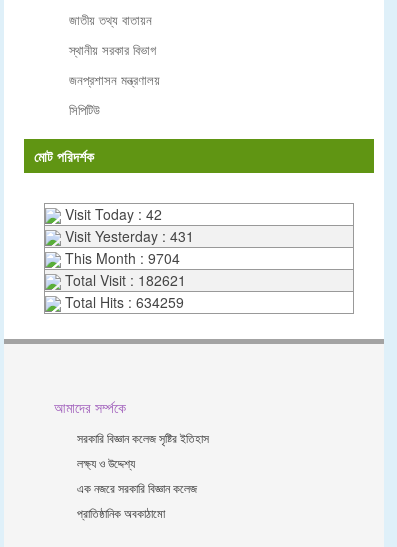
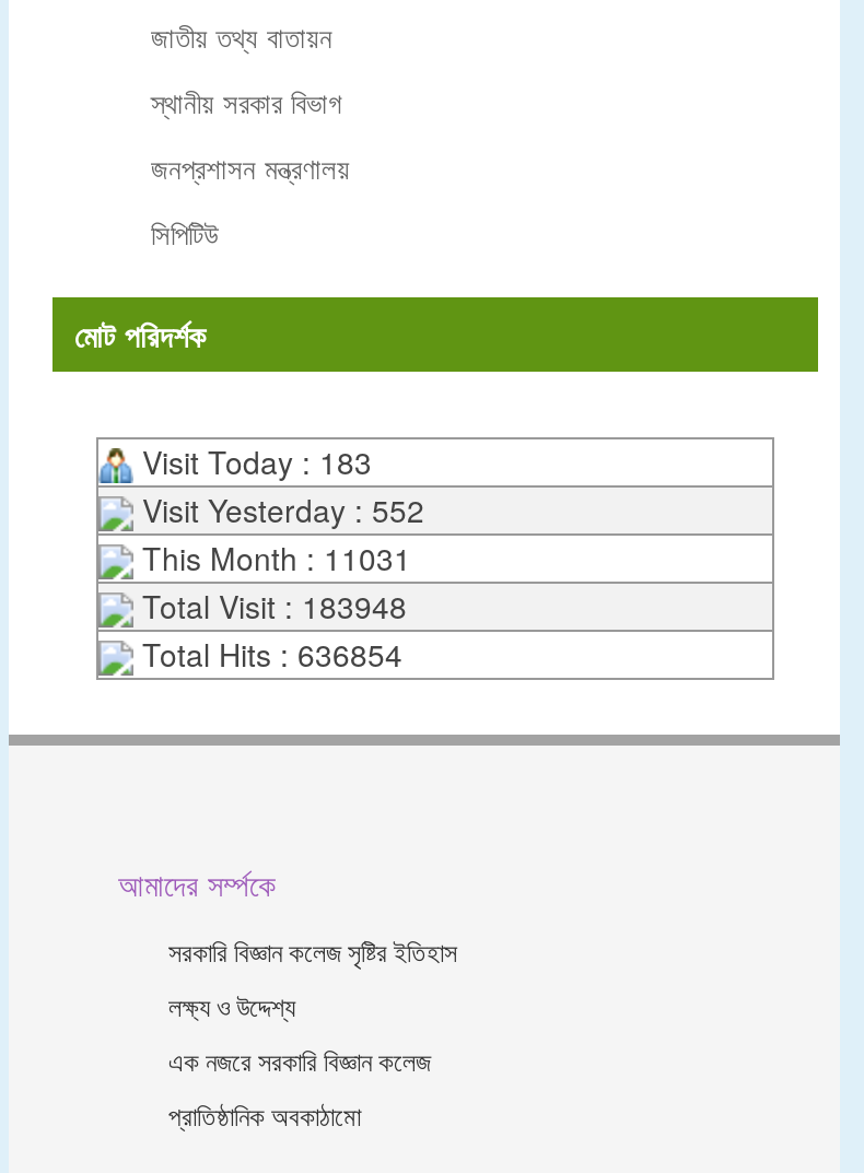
[61,204,162,224] Visit Today : 42 -> [133,439,372,483] Visit Today : 183
[61,226,194,246] Visit Yesterday : 431 -> [133,487,424,531] Visit Yesterday : 552
[61,248,180,268] This Month : 9704 -> [133,535,411,579] This Month : 11031
[61,270,186,290] Total Visit : 182621 -> [133,583,407,627] Total Visit : 183948
[61,292,184,312] Total Hits : 634259 -> [133,631,402,675] Total Hits : 636854

